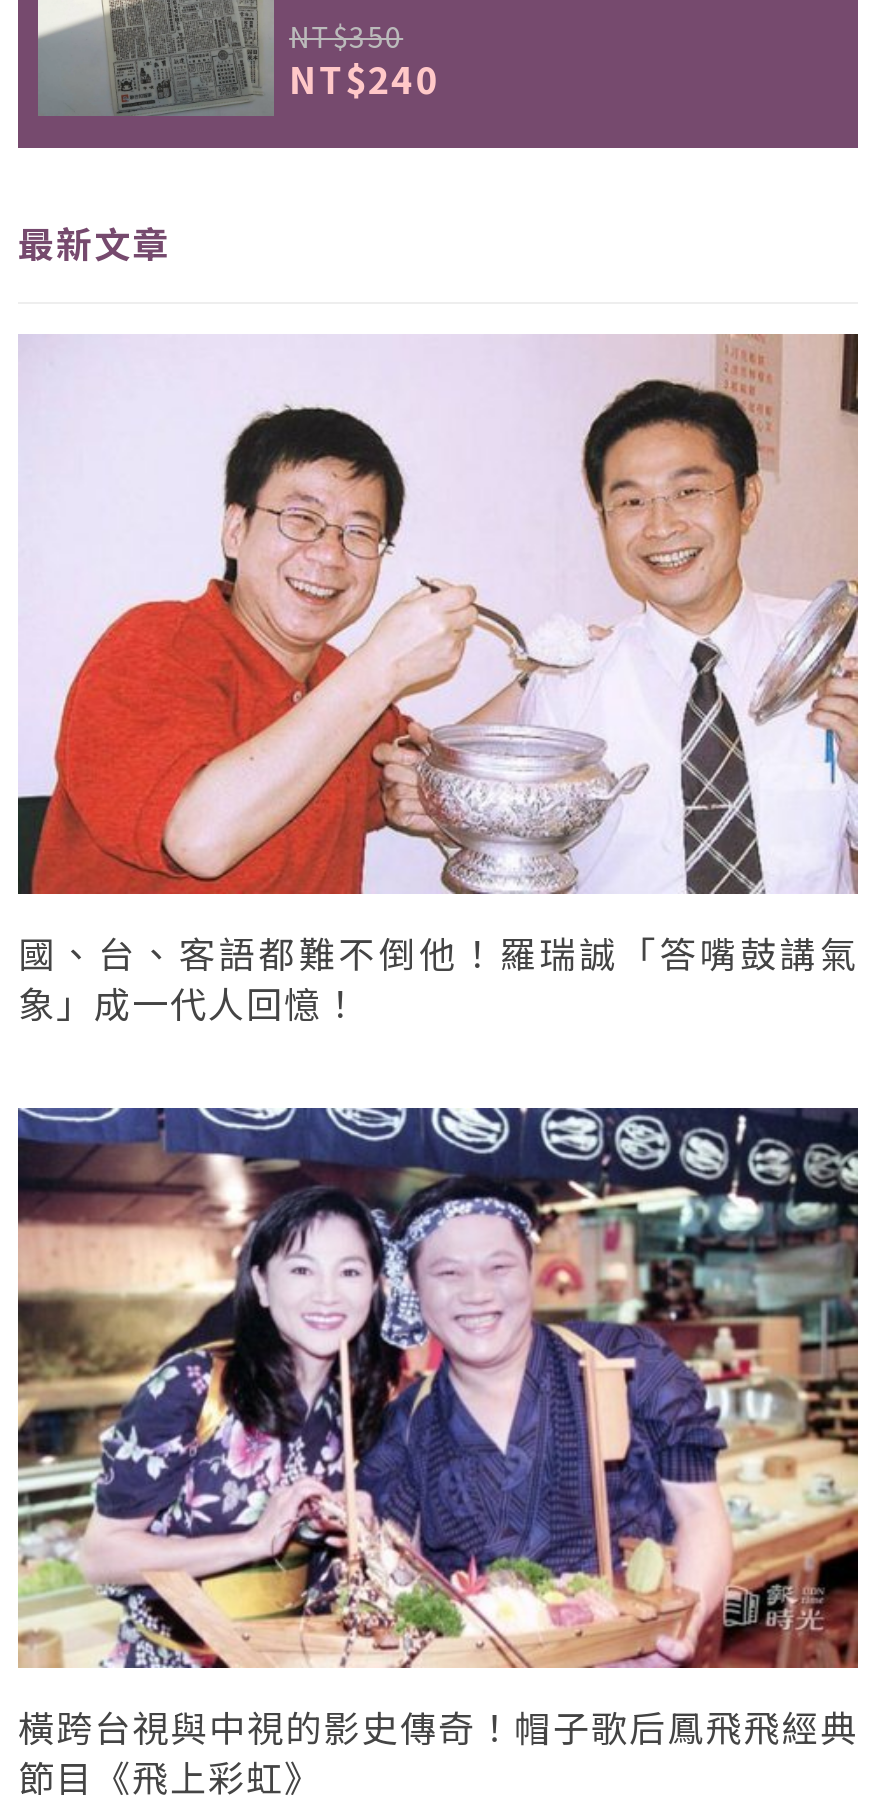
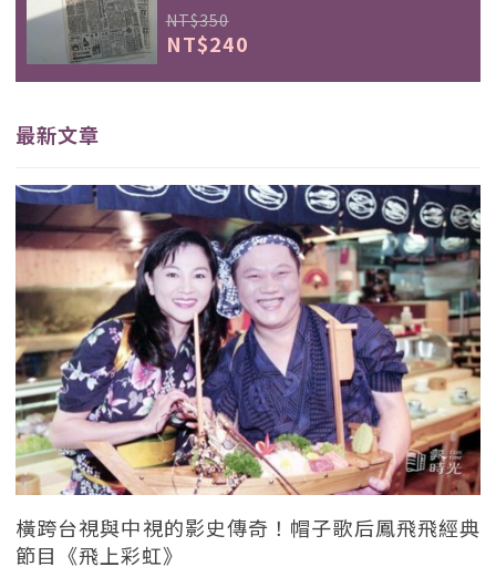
[18,334,858,1028] [image] | 國、台、客語都難不倒他！羅瑞誠「答嘴鼓講氣 | 象」成一代人回憶！ -> none

